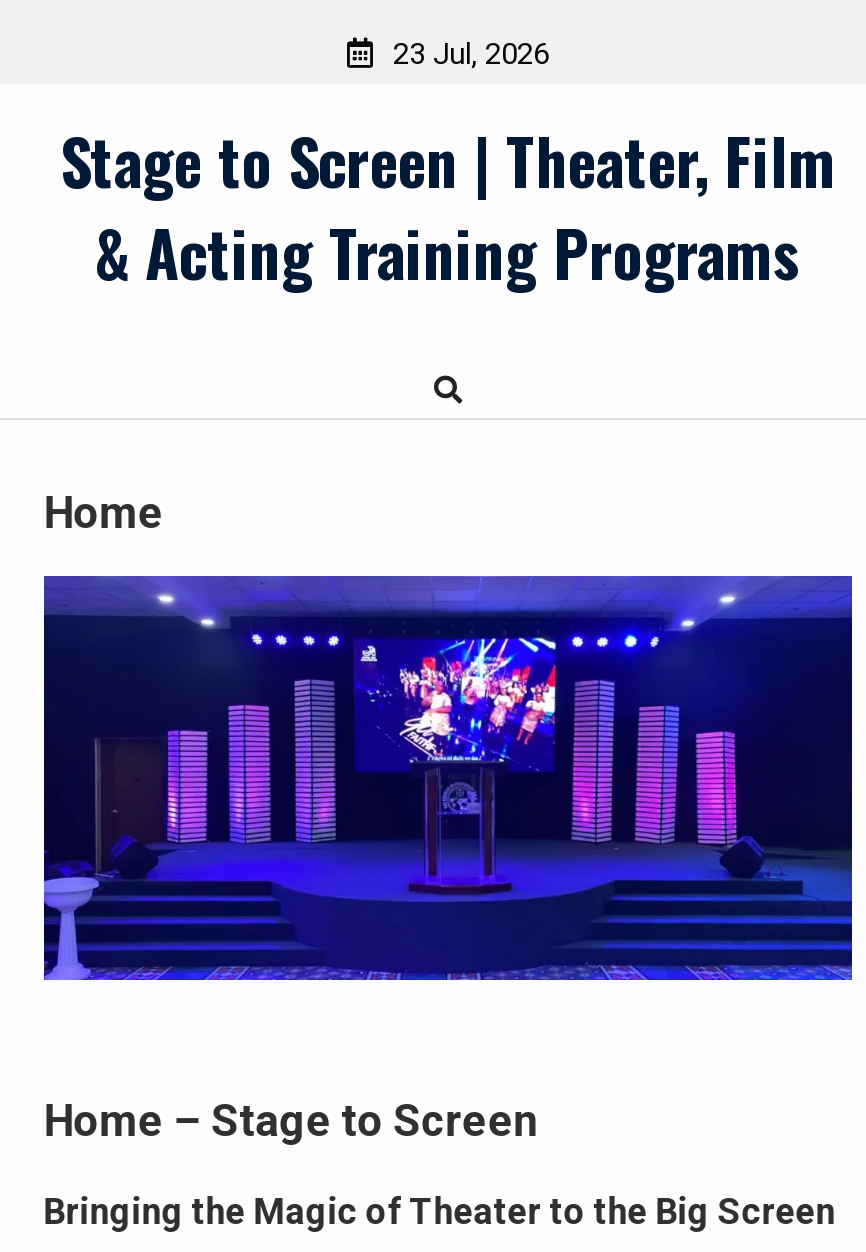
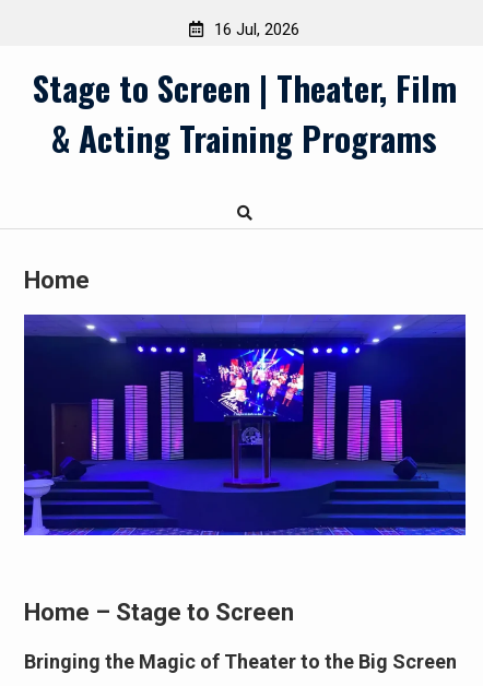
[393,36,549,72] 23 Jul, 2026 -> [215,20,300,39] 16 Jul, 2026

